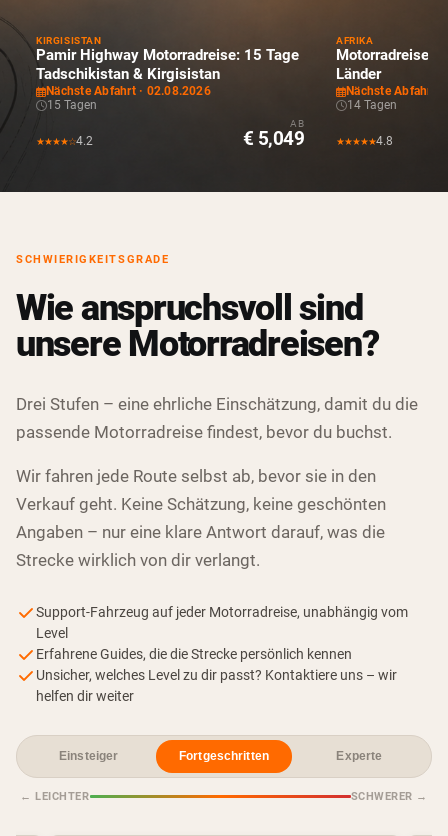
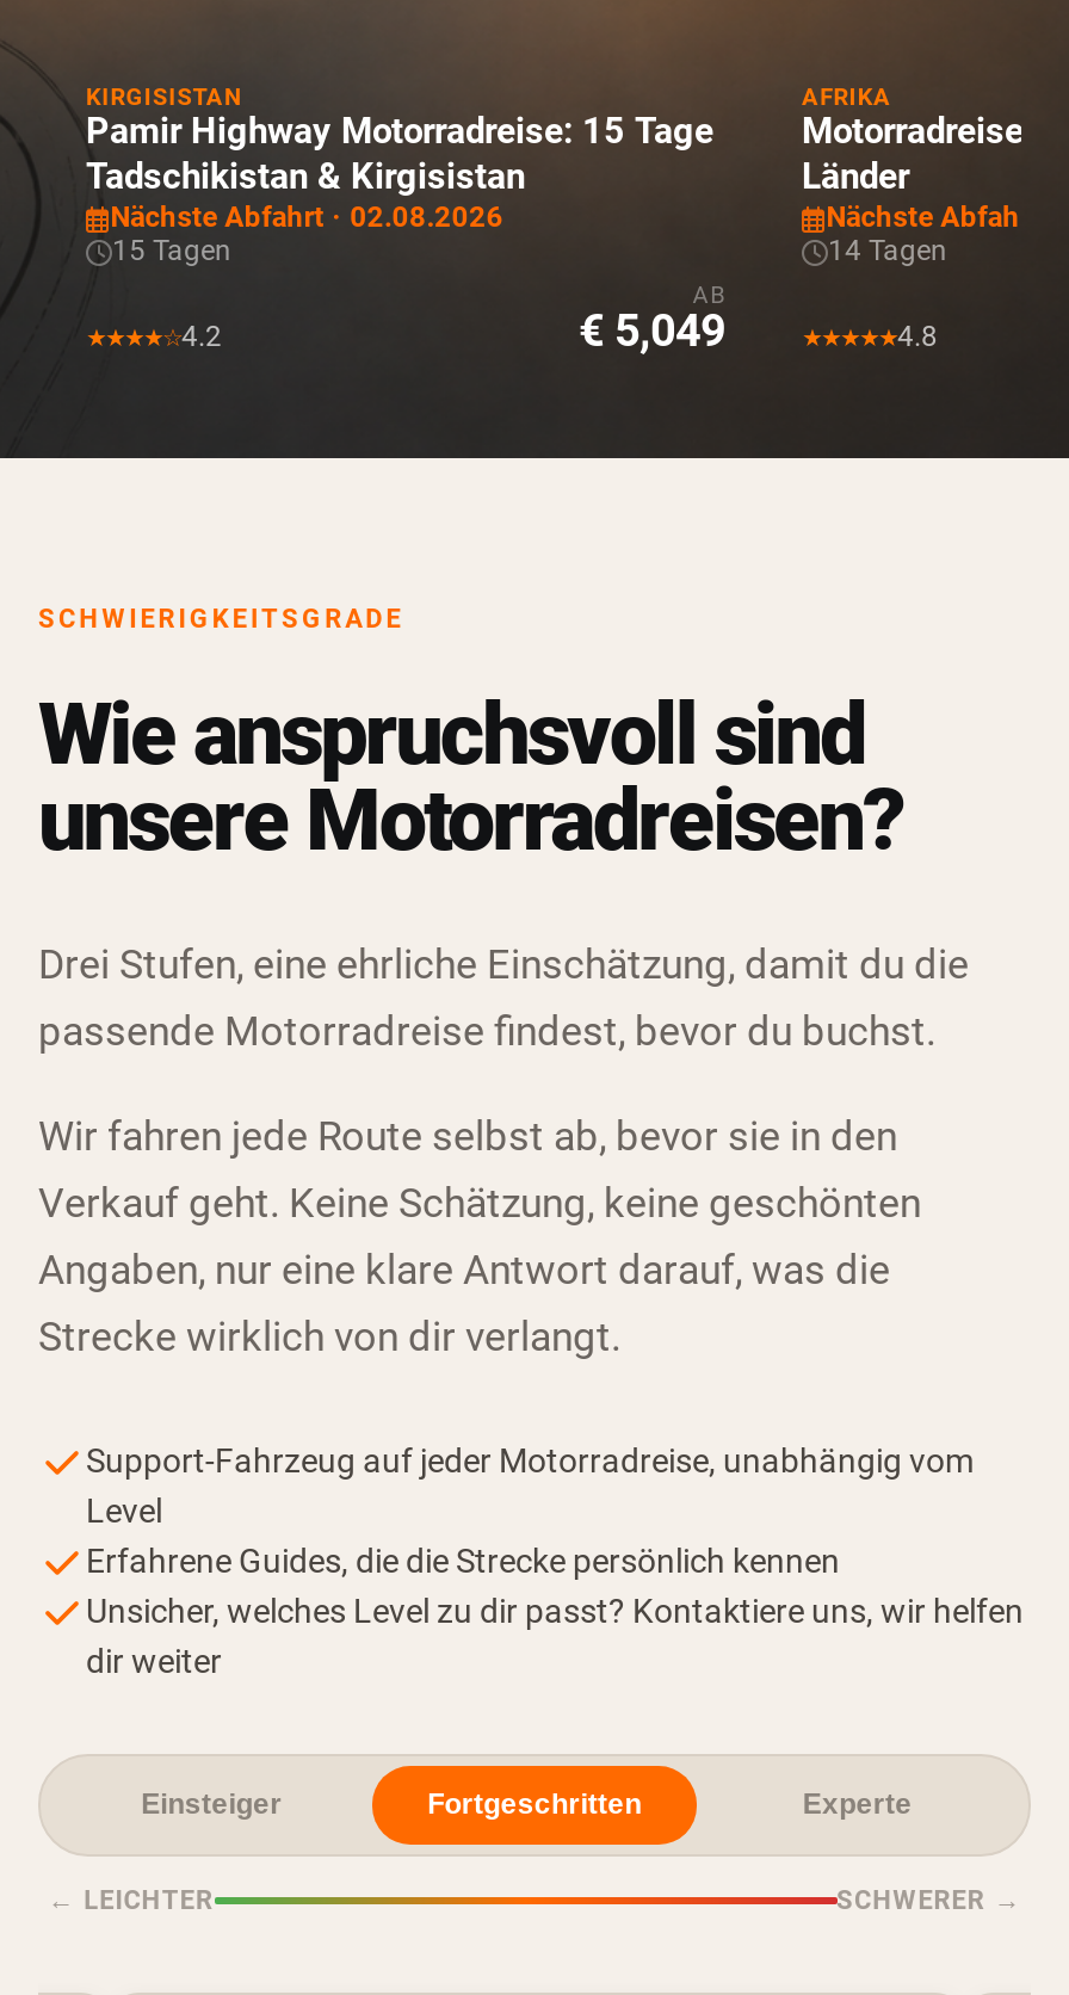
[16,394,418,414] Drei Stufen – eine ehrliche Einschätzung, damit du die -> [38,940,969,988] Drei Stufen, eine ehrliche Einschätzung, damit du die
[16,522,385,542] Angaben – nur eine klare Antwort darauf, was die -> [38,1246,890,1293] Angaben, nur eine klare Antwort darauf, was die
[36,667,397,704] Unsicher, welches Level zu dir passt? Kontaktiere uns – wir | helfen dir weiter -> [86,1592,1024,1680] Unsicher, welches Level zu dir passt? Kontaktiere uns, wir helfen | dir weiter

